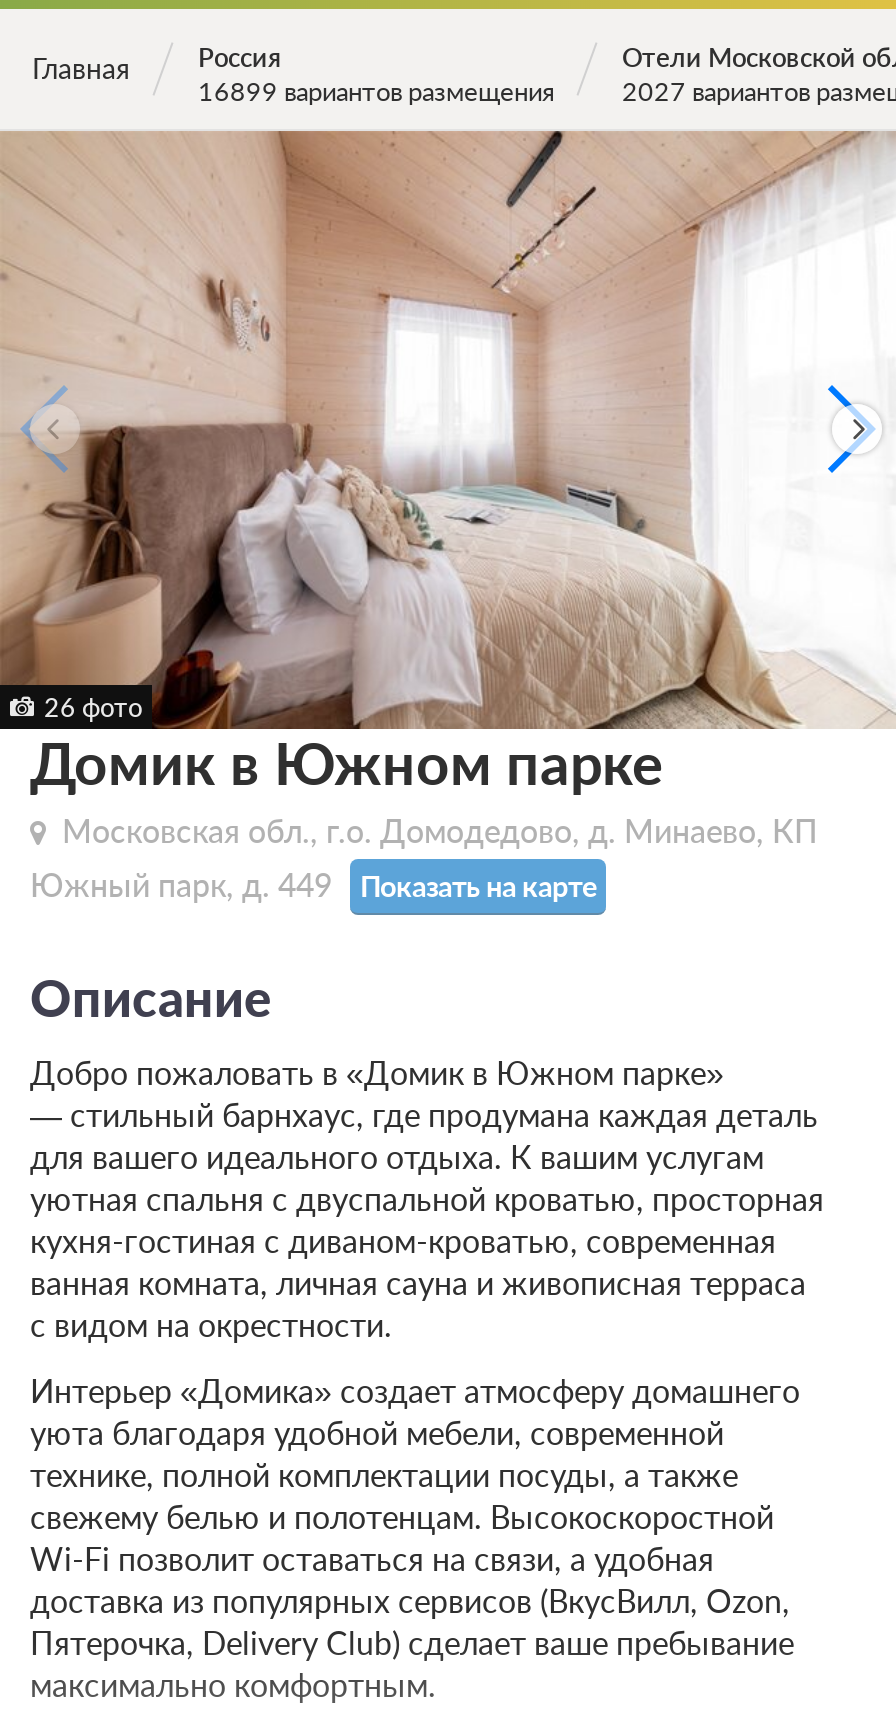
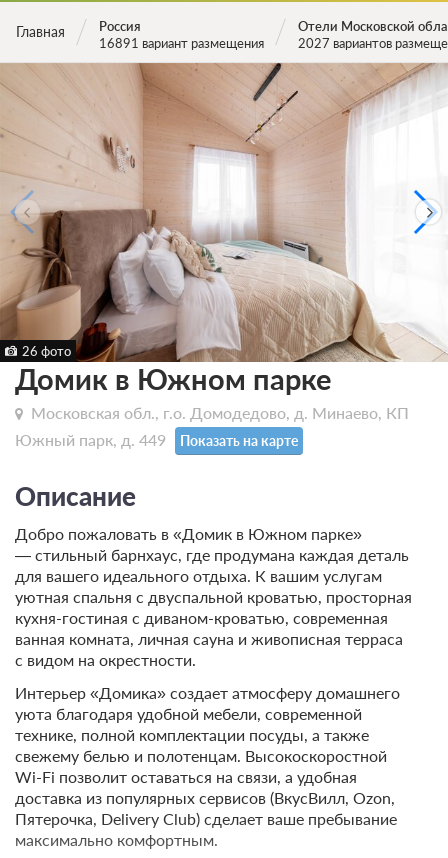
[198,75,554,107] 16899 вариантов размещения -> [99,35,264,51] 16891 вариант размещения

